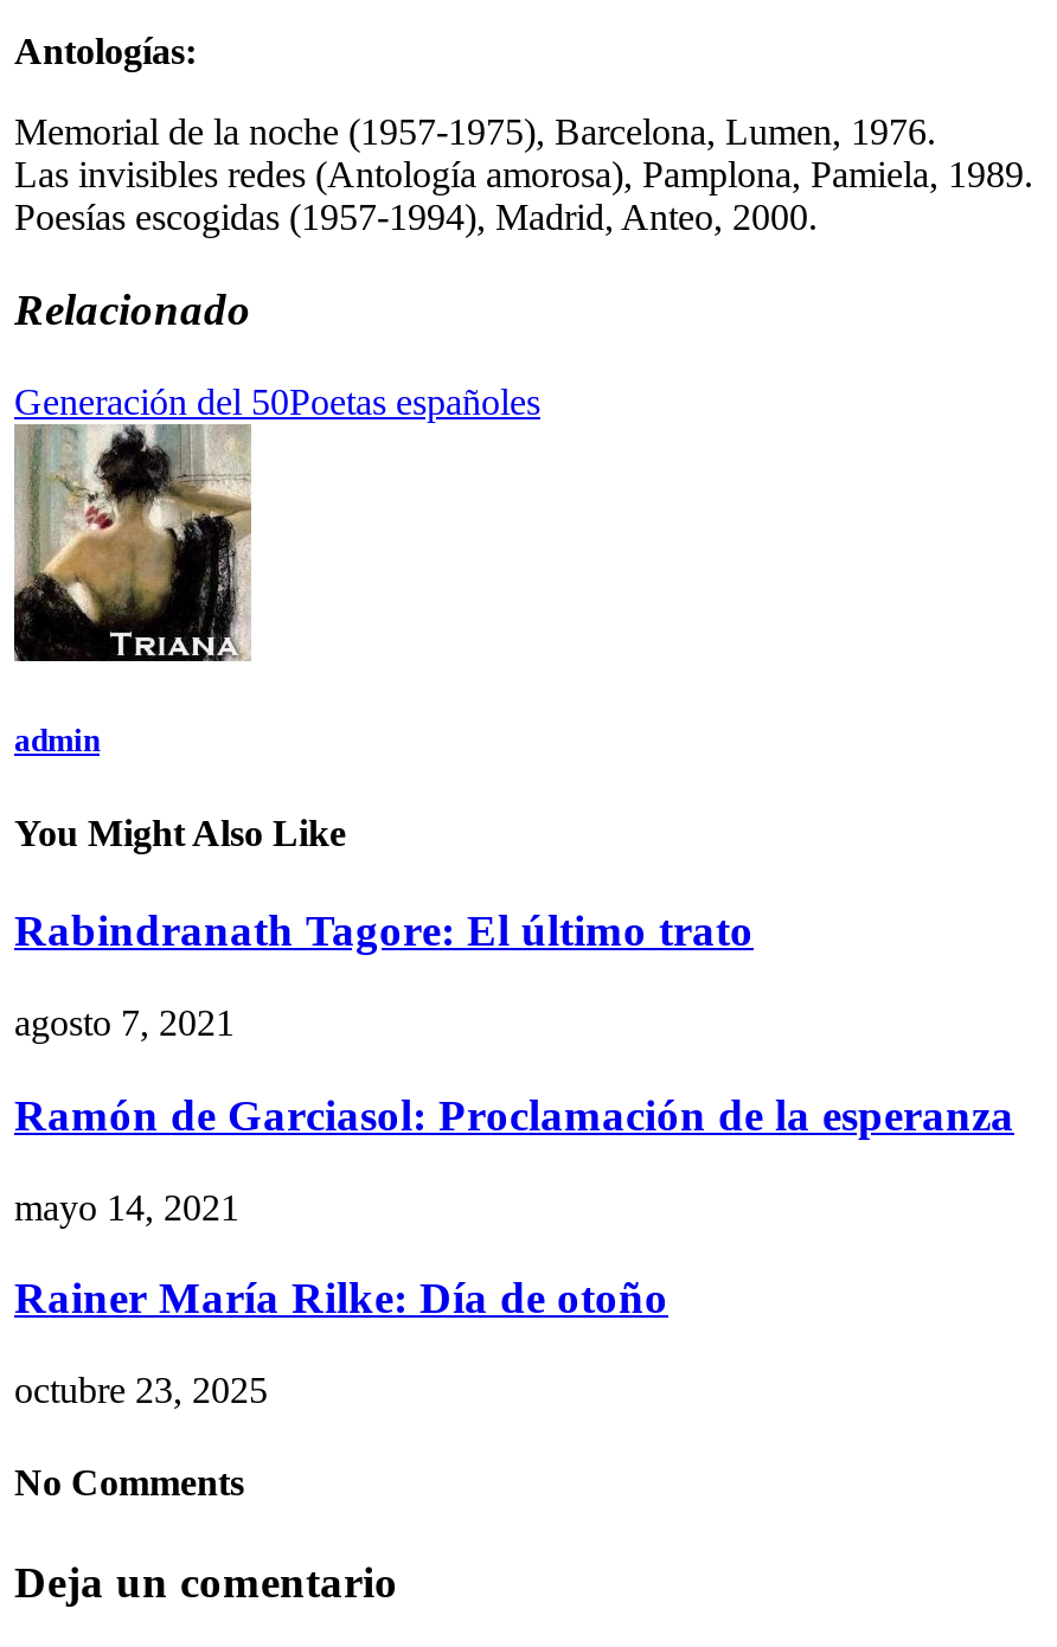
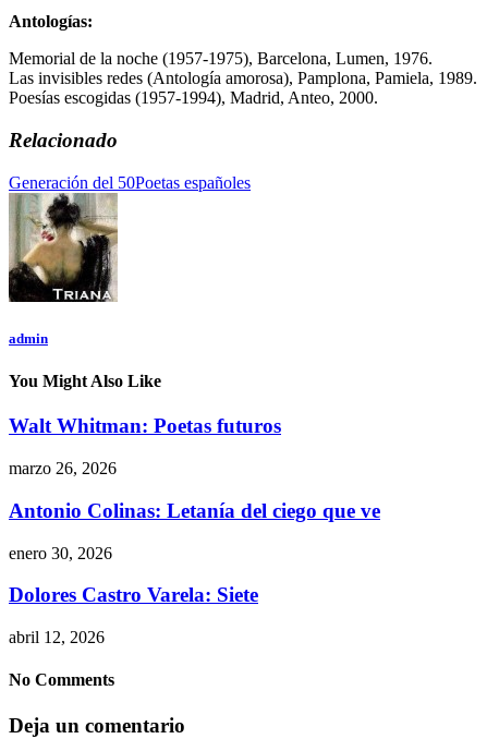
[14,906,754,956] Rabindranath Tagore: El último trato -> [9,415,281,438] Walt Whitman: Poetas futuros
[14,1003,235,1043] agosto 7, 2021 -> [9,459,117,478] marzo 26, 2026
[14,1090,1014,1140] Ramón de Garciasol: Proclamación de la esperanza -> [9,499,380,522] Antonio Colinas: Letanía del ciego que ve
[14,1186,239,1227] mayo 14, 2021 -> [9,543,112,562] enero 30, 2026
[14,1274,668,1323] Rainer María Rilke: Día de otoño -> [9,584,258,606] Dolores Castro Varela: Siete
[14,1370,268,1410] octubre 23, 2025 -> [9,628,105,646] abril 12, 2026

